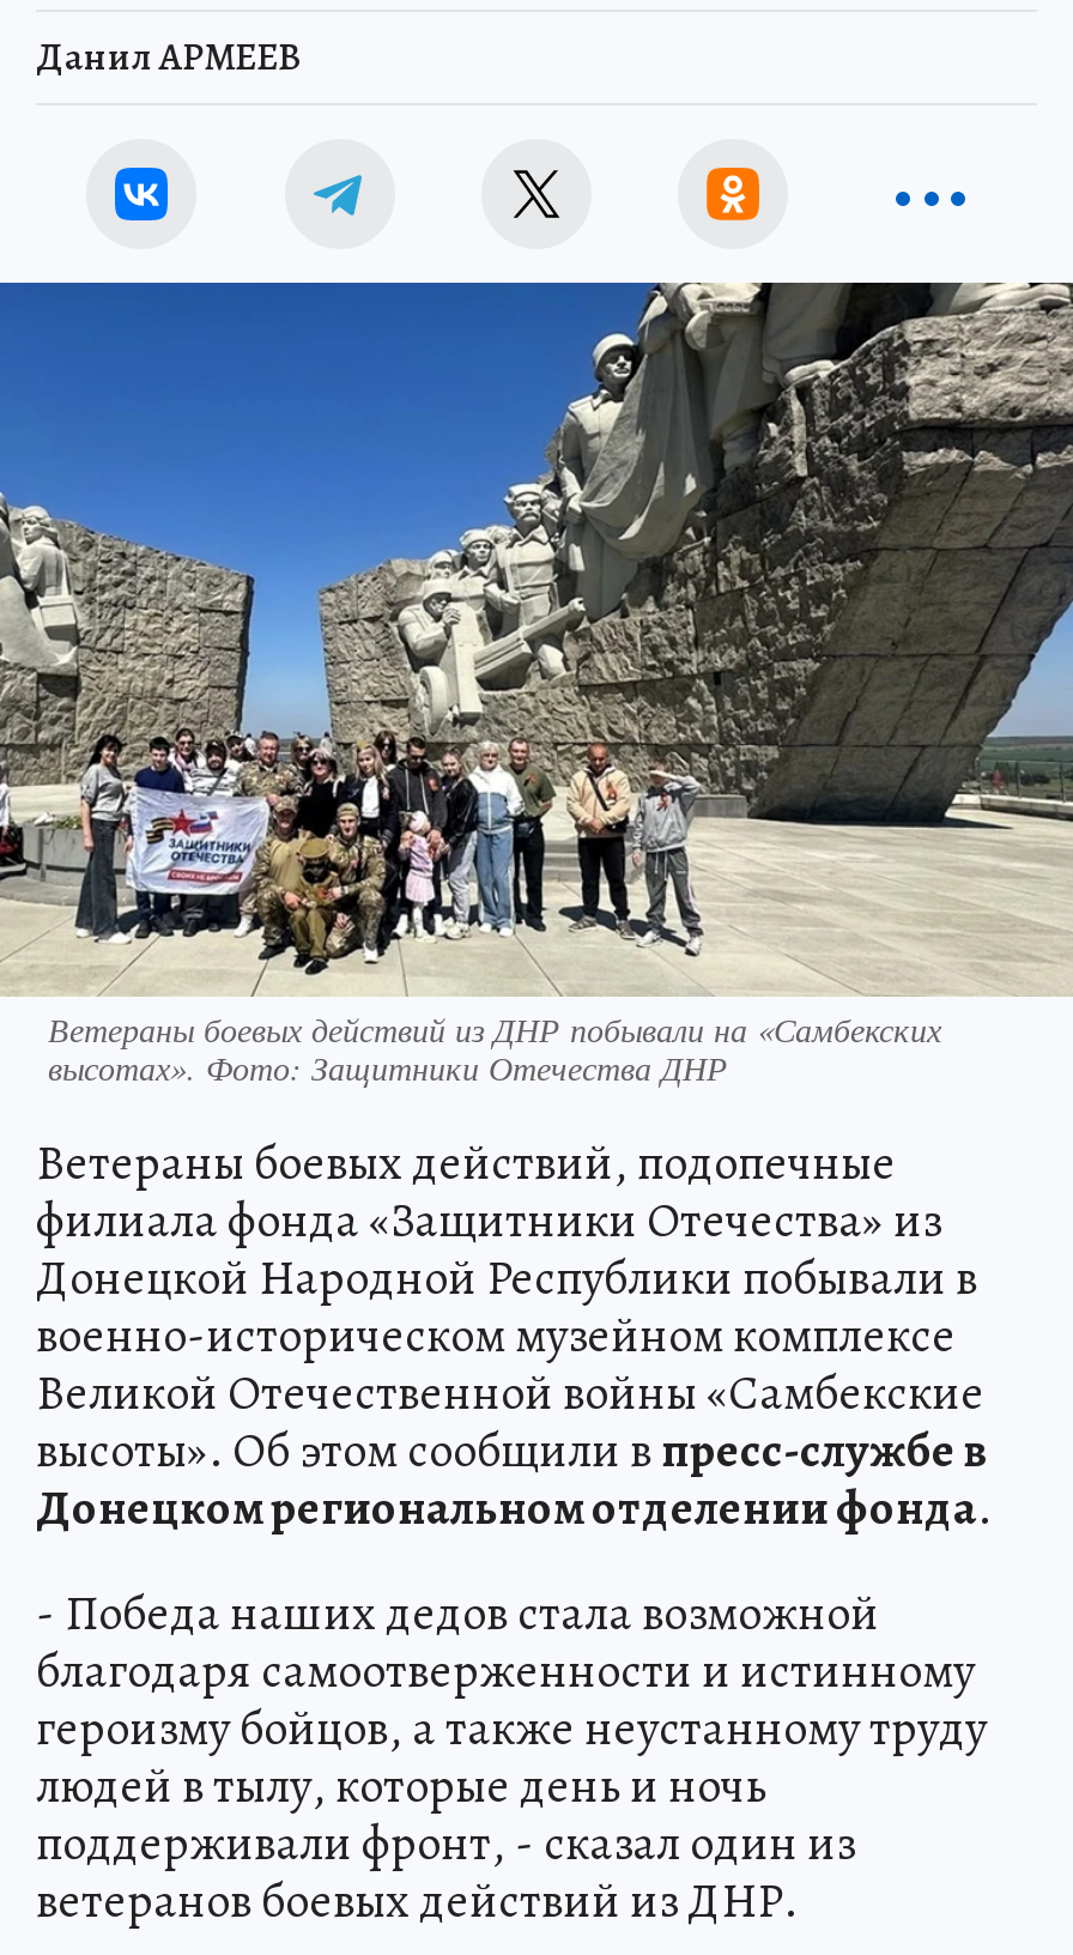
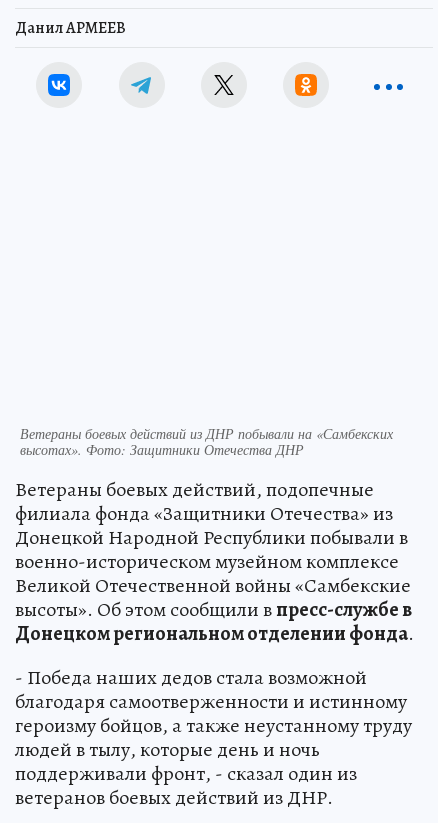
[7,280,1066,997] [image] -> none

